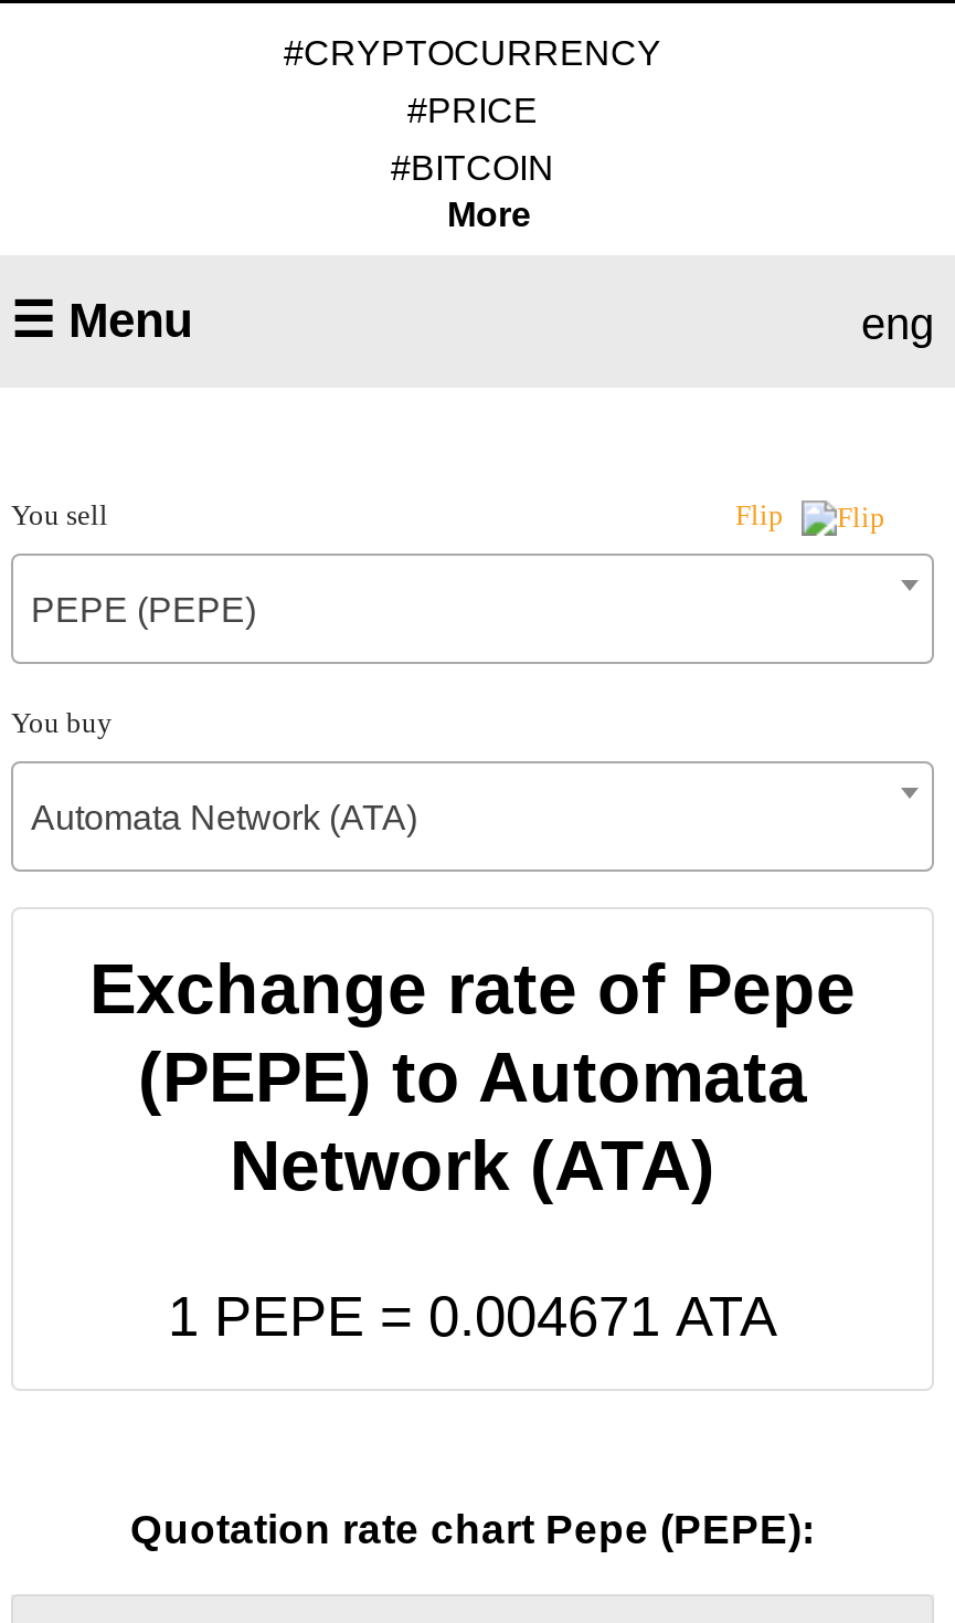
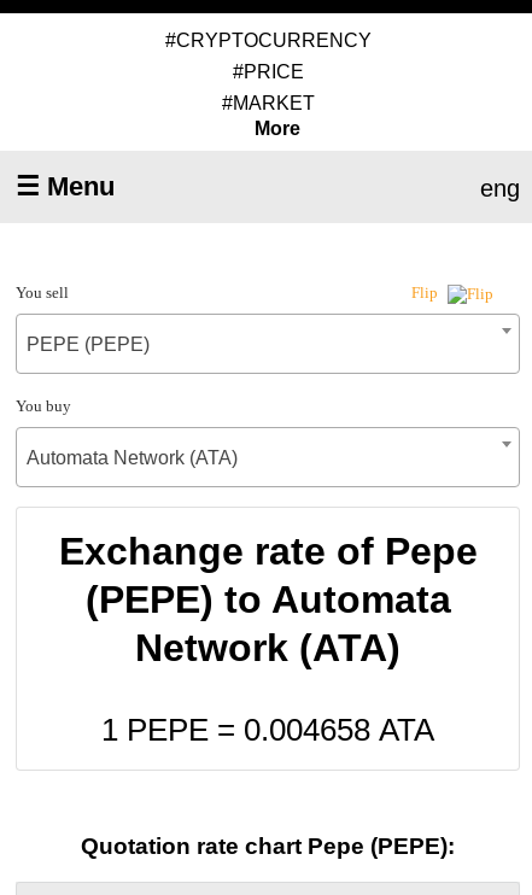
[391,148,554,186] #BITCOIN -> [221,93,314,113] #MARKET
[168,1284,777,1346] 1 PEPE = 0.004671 ATA -> [101,713,434,746] 1 PEPE = 0.004658 ATA

